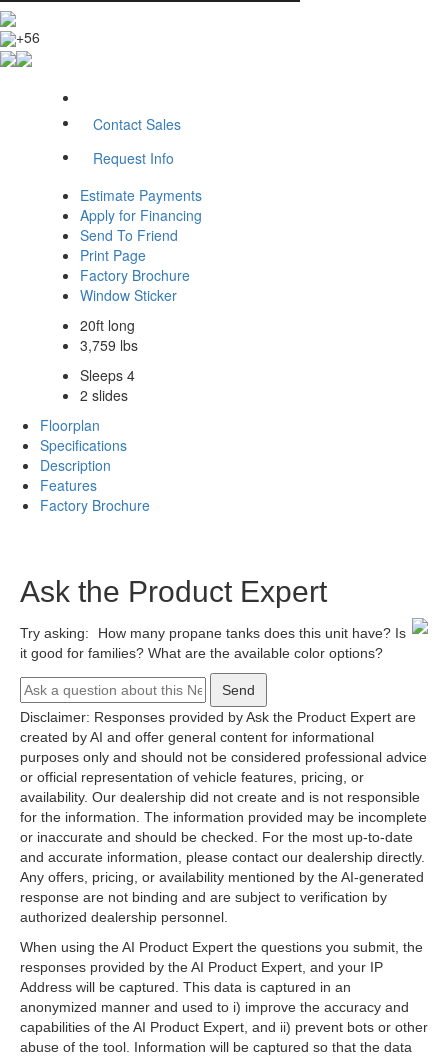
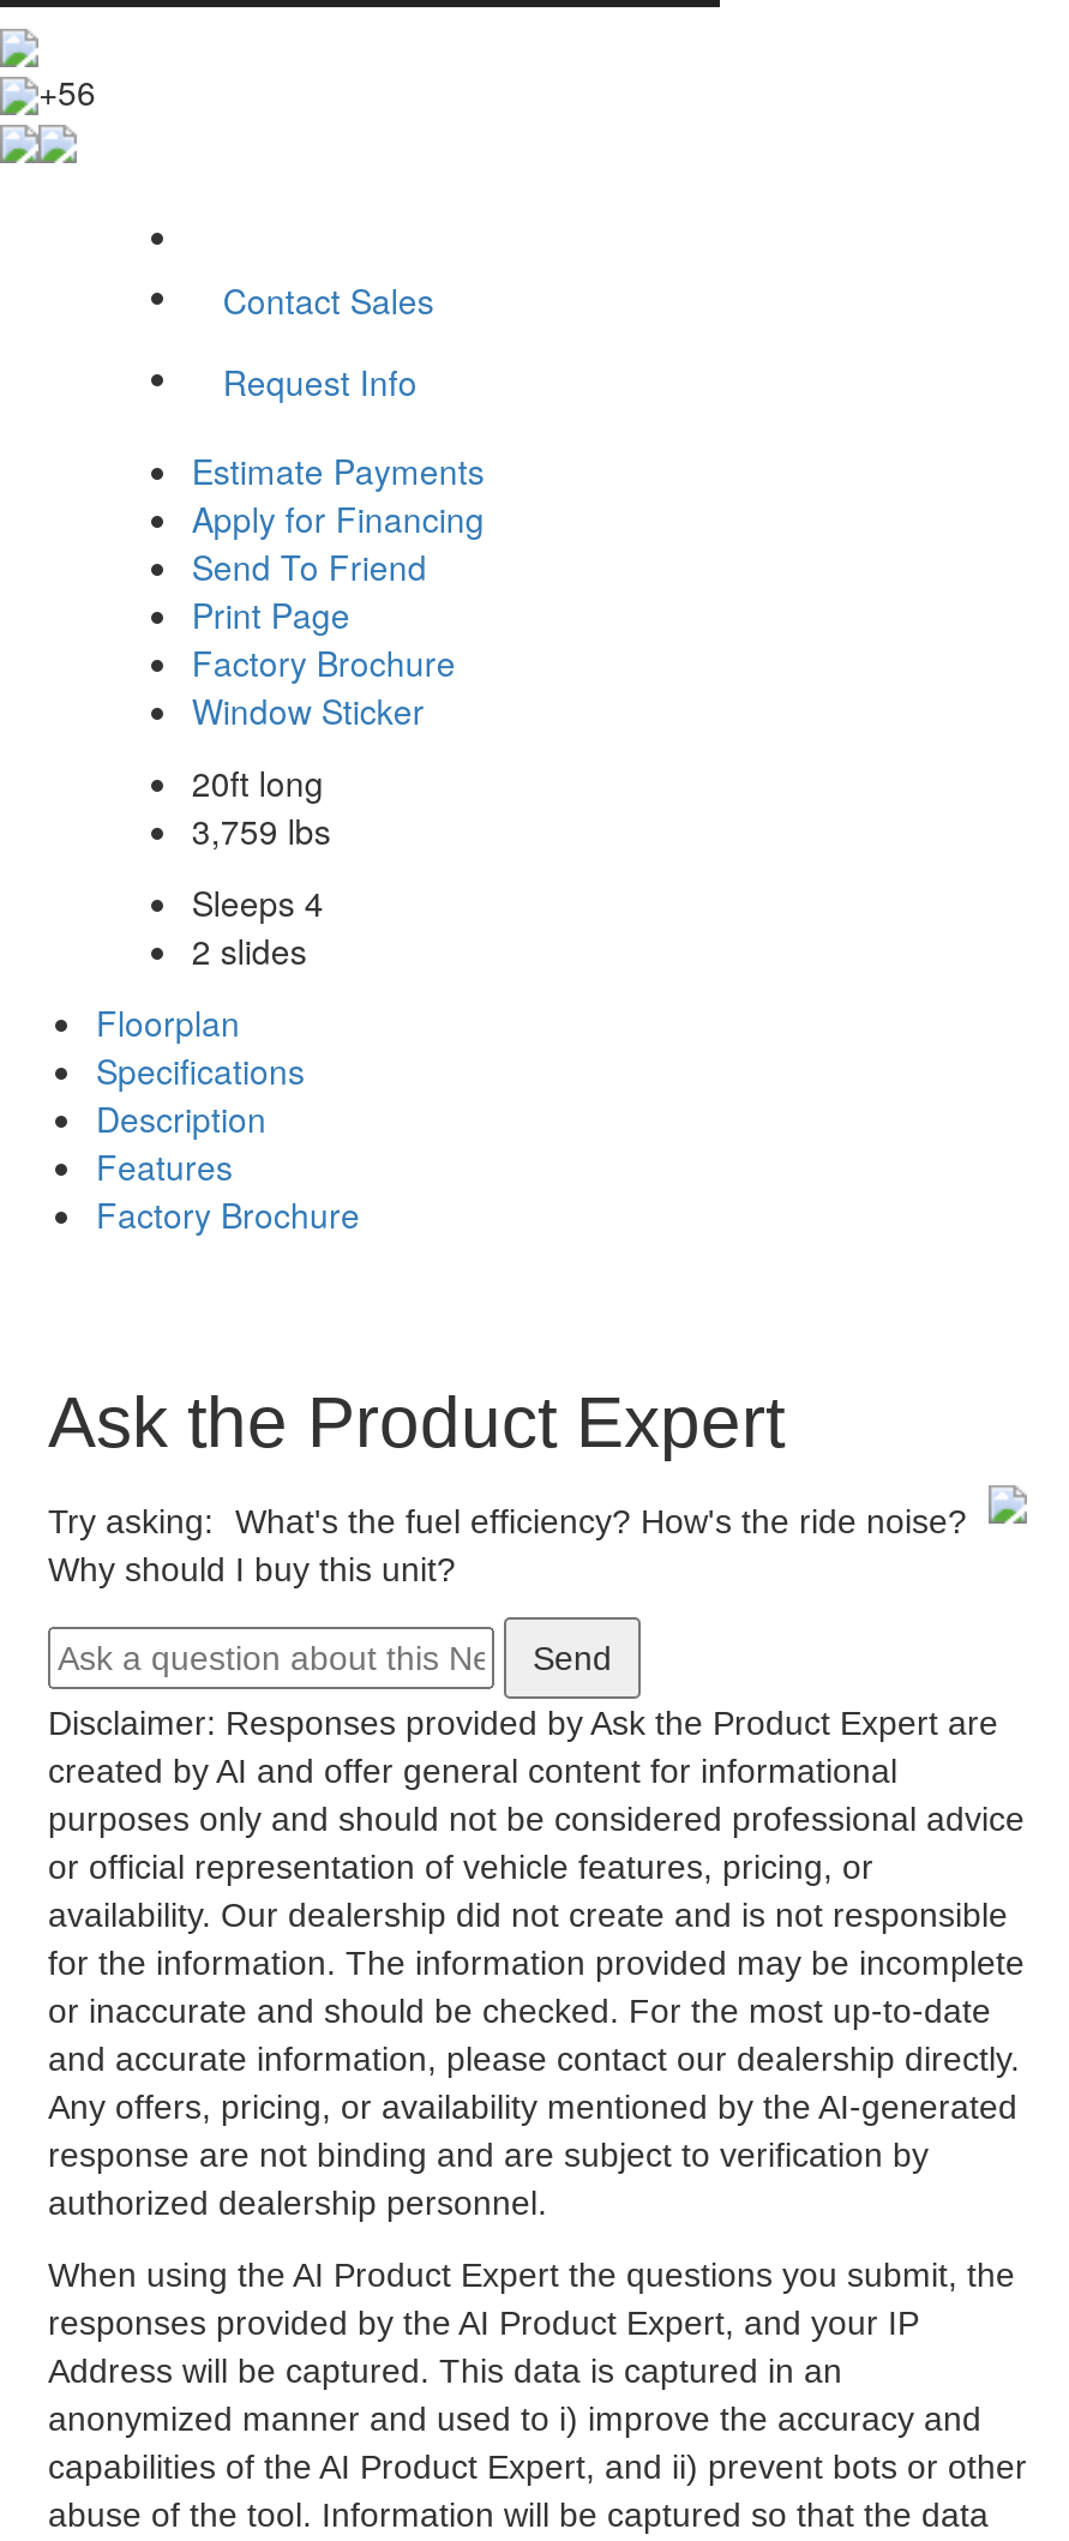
[20,625,406,661] Try asking: How many propane tanks does this unit have? Is | it good for families? What are the available color options? -> [48,1503,967,1589] Try asking: What's the fuel efficiency? How's the ride noise? | Why should I buy this unit?

